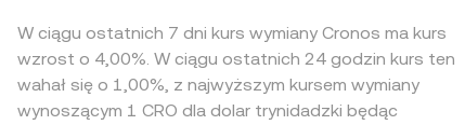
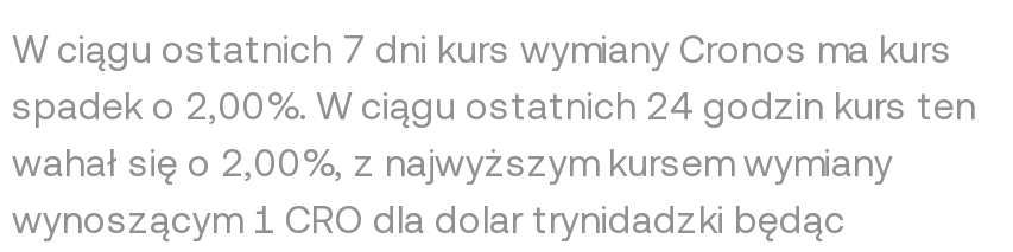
[17,48,455,69] wzrost o 4,00%. W ciągu ostatnich 24 godzin kurs ten -> [12,84,976,129] spadek o 2,00%. W ciągu ostatnich 24 godzin kurs ten
[17,74,419,95] wahał się o 1,00%, z najwyższym kursem wymiany -> [12,141,893,186] wahał się o 2,00%, z najwyższym kursem wymiany

